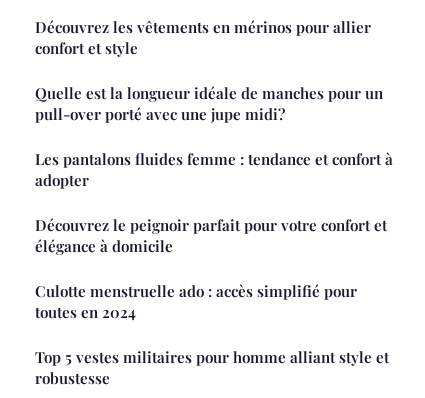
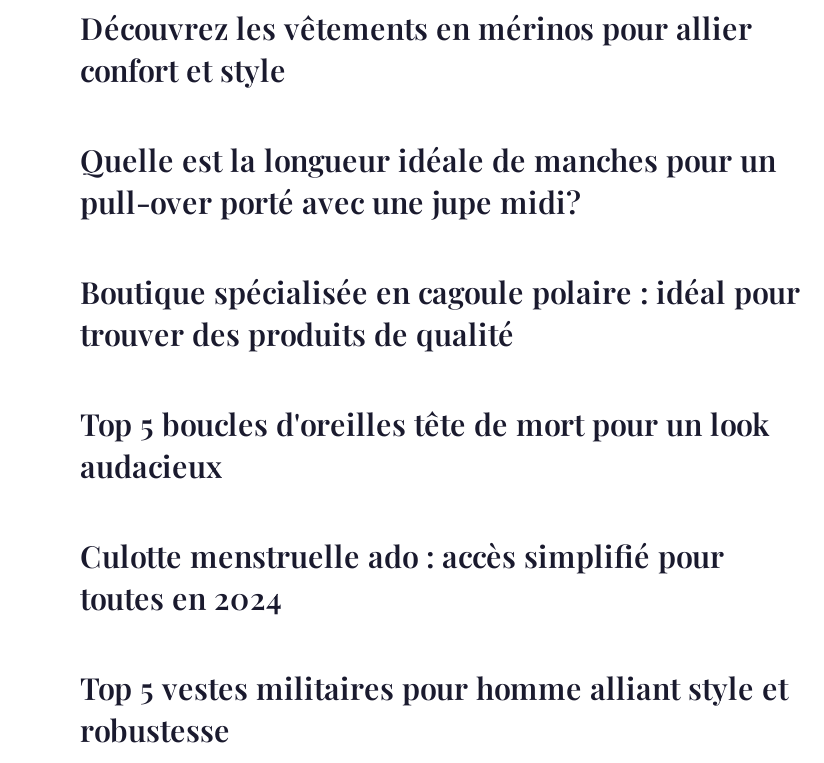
[35,149,393,190] Les pantalons fluides femme : tendance et confort à | adopter -> [80,273,800,355] Boutique spécialisée en cagoule polaire : idéal pour | trouver des produits de qualité
[35,215,387,256] Découvrez le peignoir parfait pour votre confort et | élégance à domicile -> [80,405,770,487] Top 5 boucles d'oreilles tête de mort pour un look | audacieux

